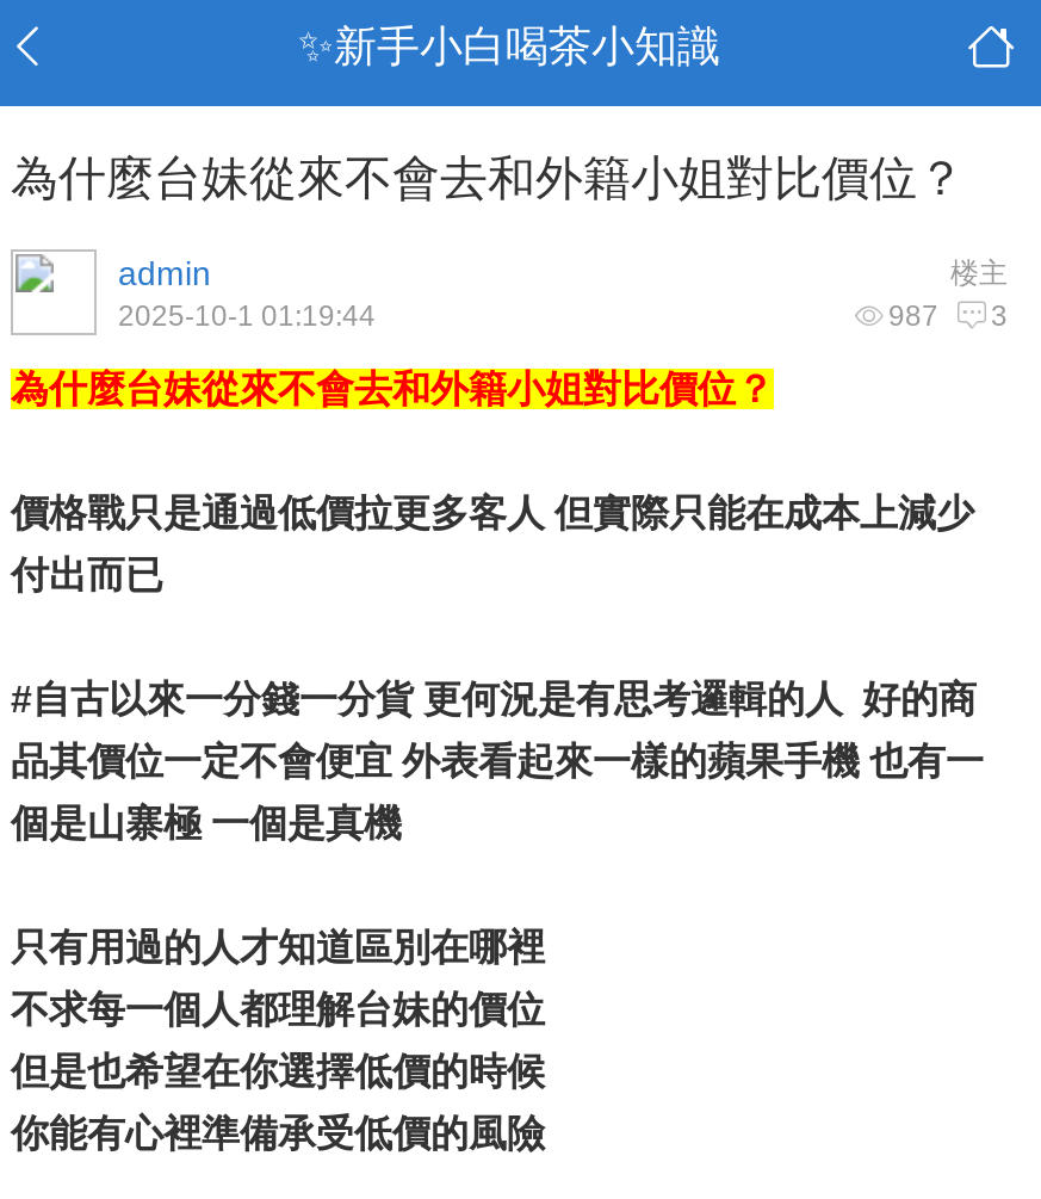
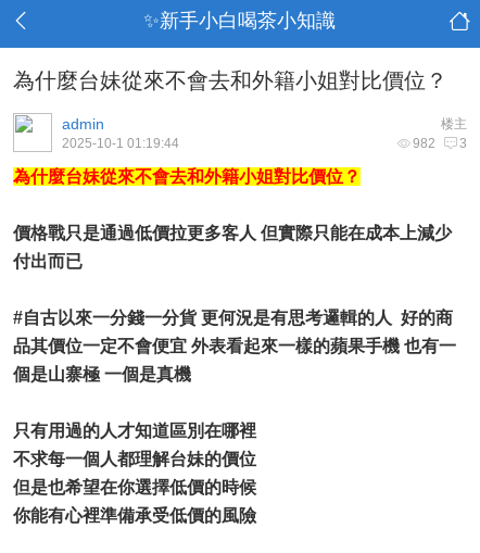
[888,299,1008,333] 987 3 -> [413,136,467,151] 982 3

